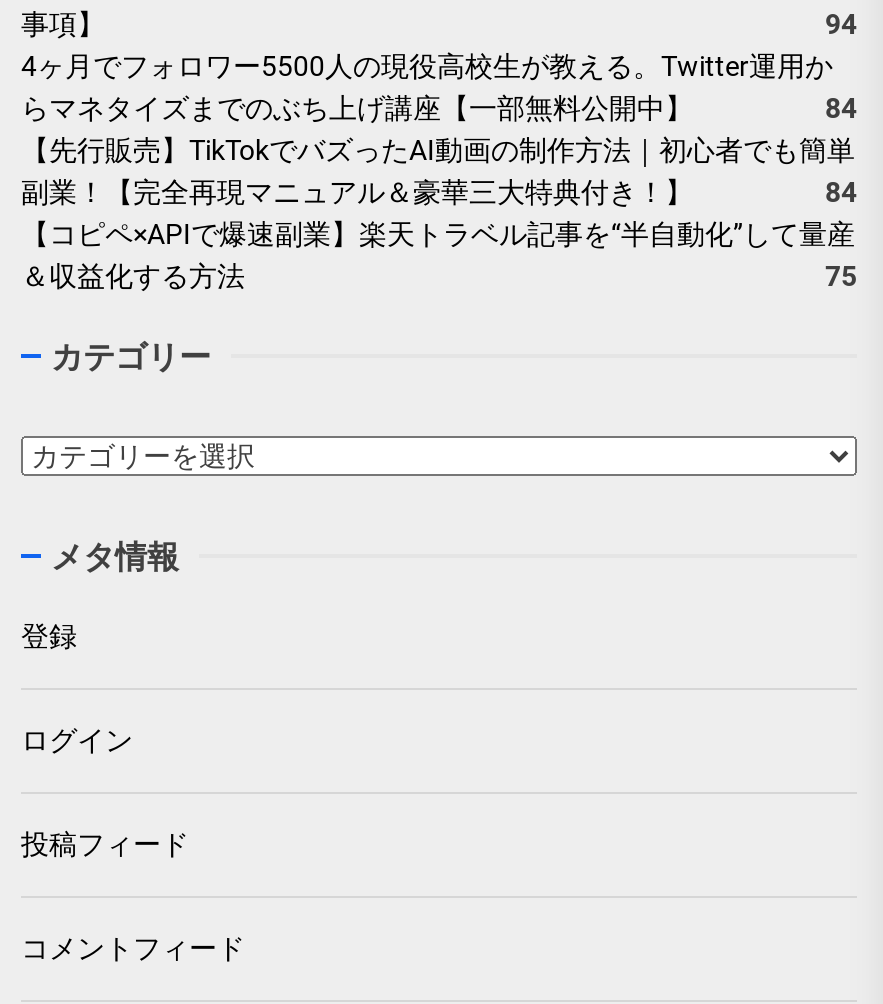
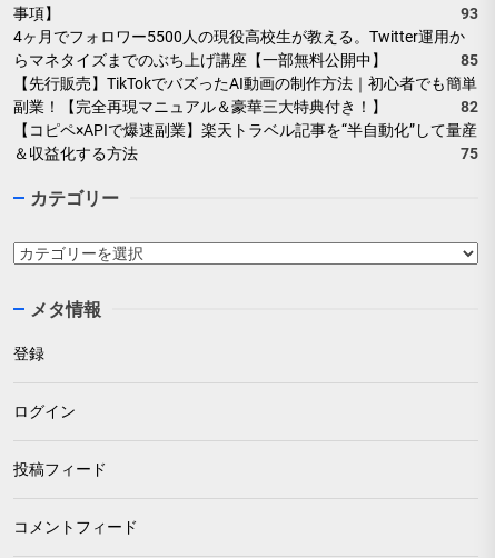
[825,8,857,40] 94 -> [461,4,478,22] 93
[825,92,857,124] 84 -> [461,51,478,69] 85
[825,176,857,208] 84 -> [461,98,478,115] 82

